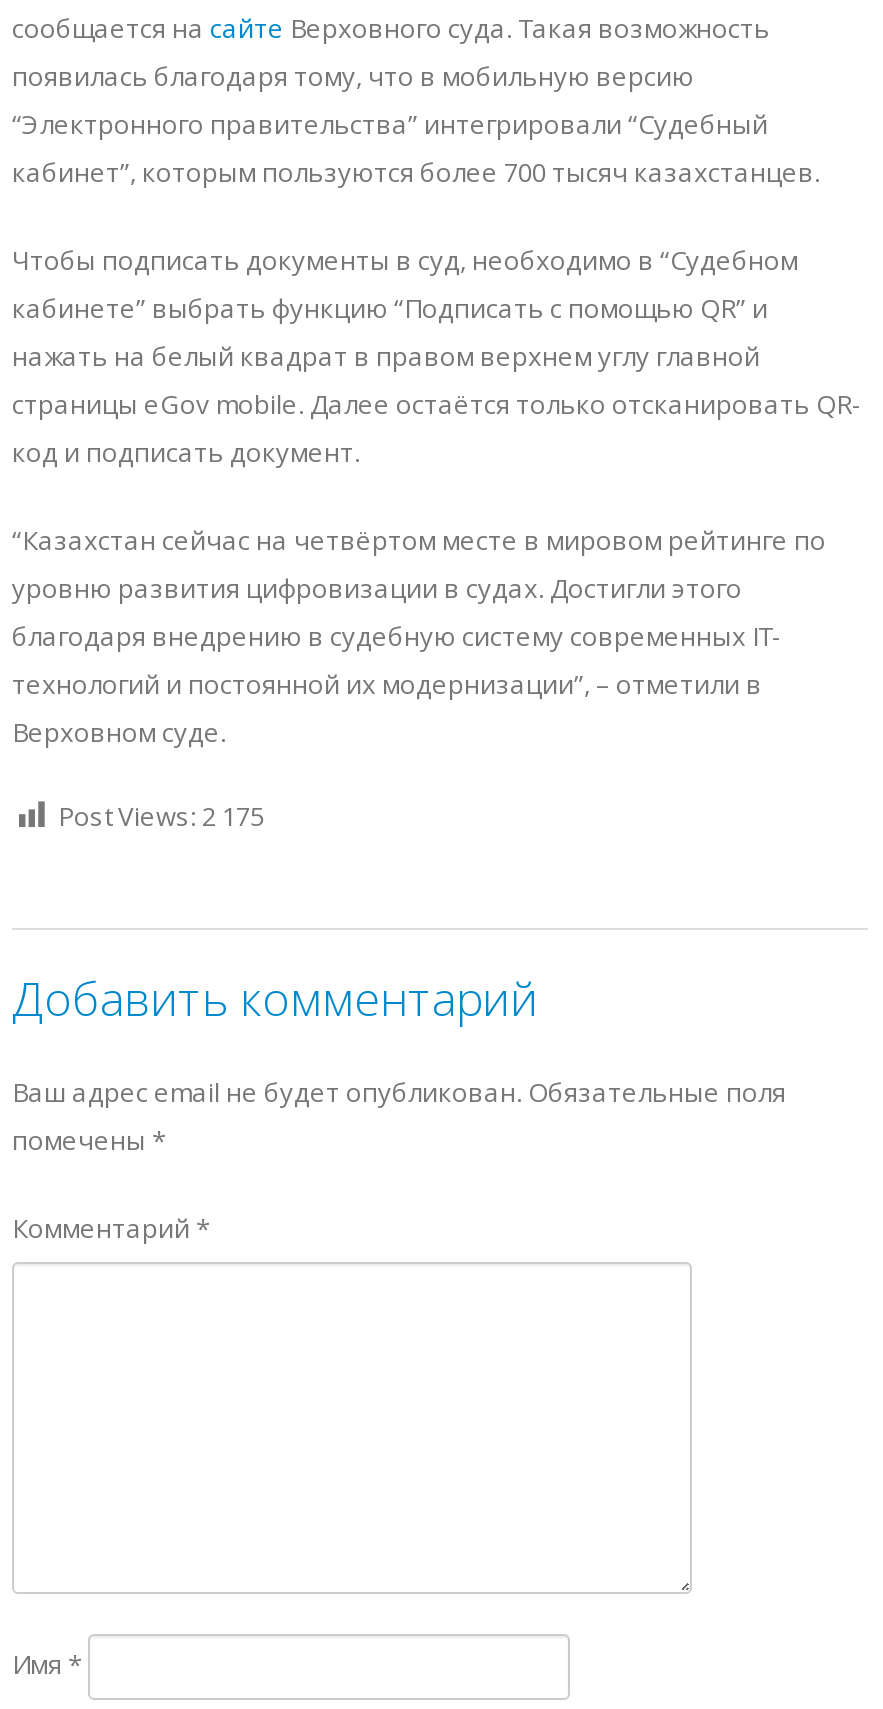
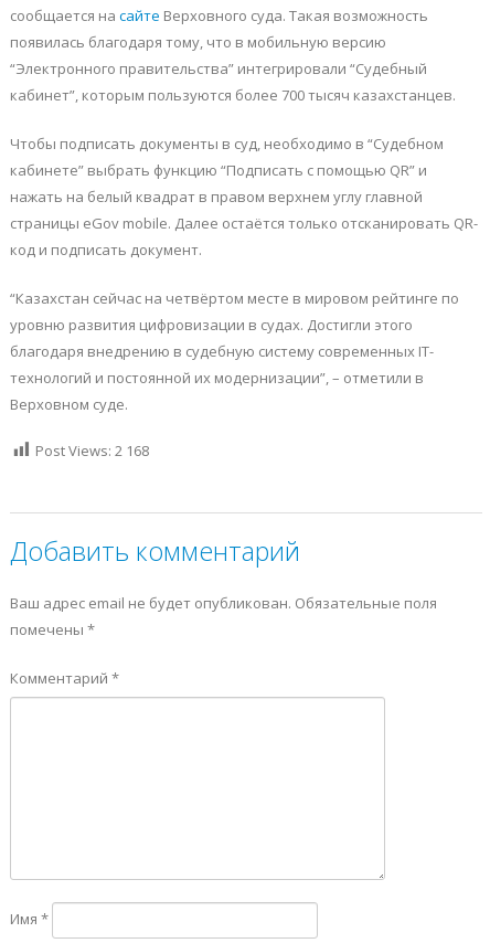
[58,797,264,833] Post Views: 2 175 -> [35,440,149,460] Post Views: 2 168

